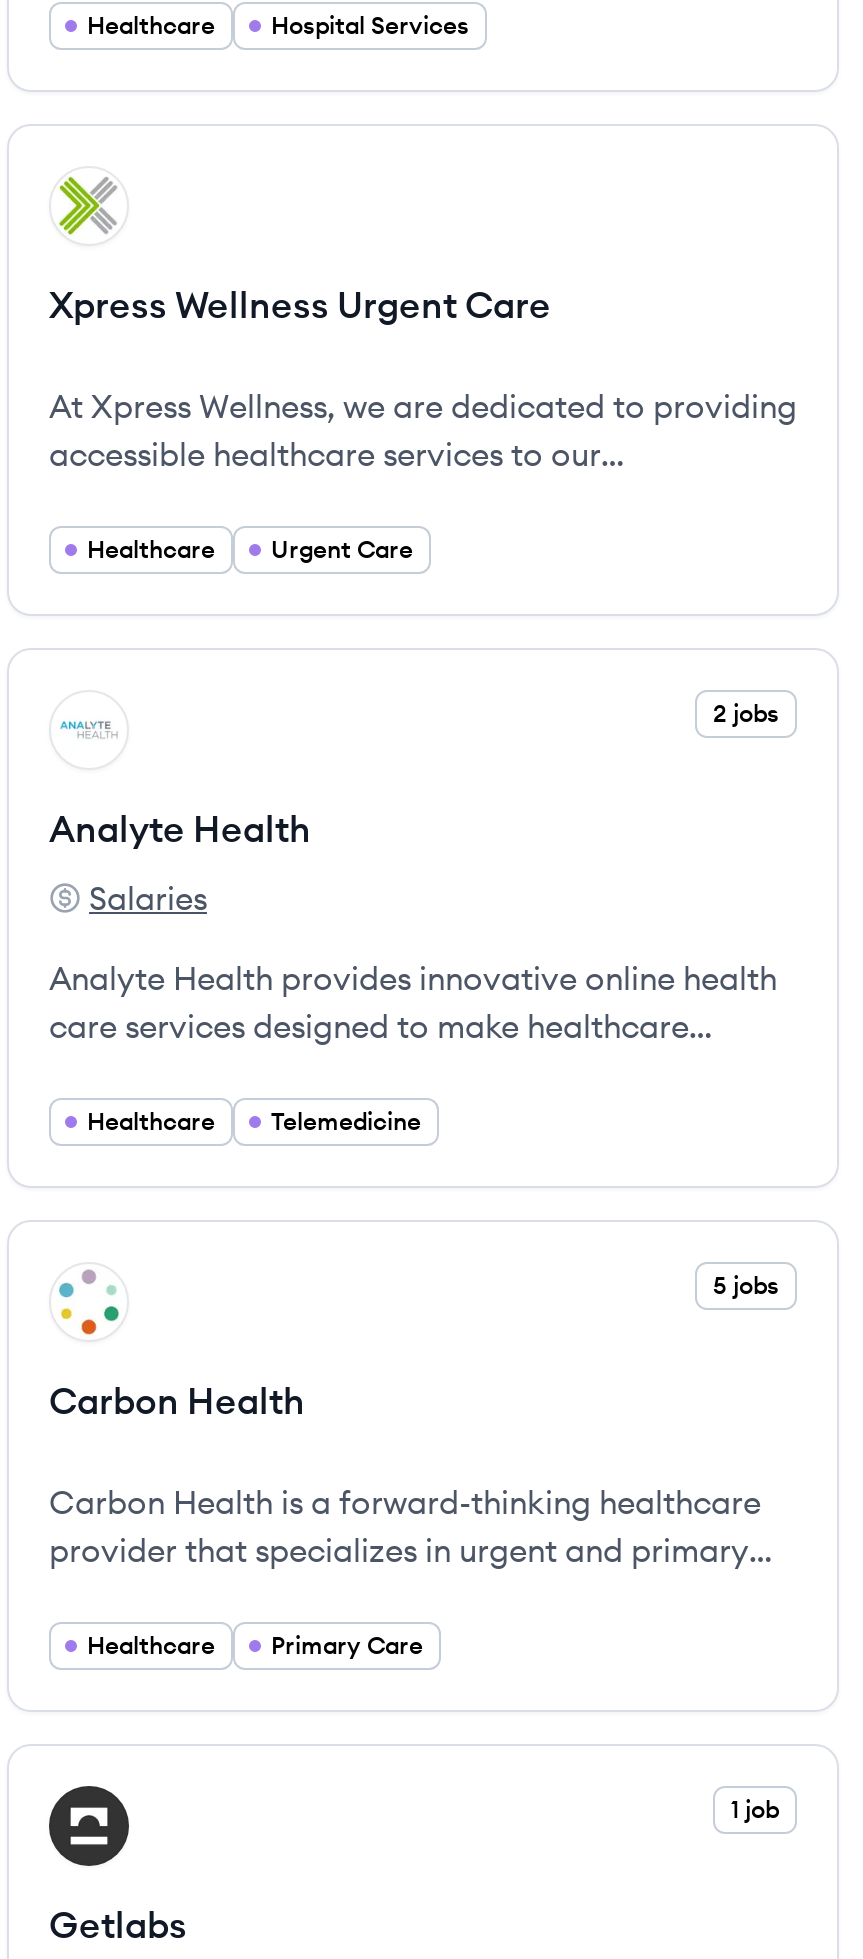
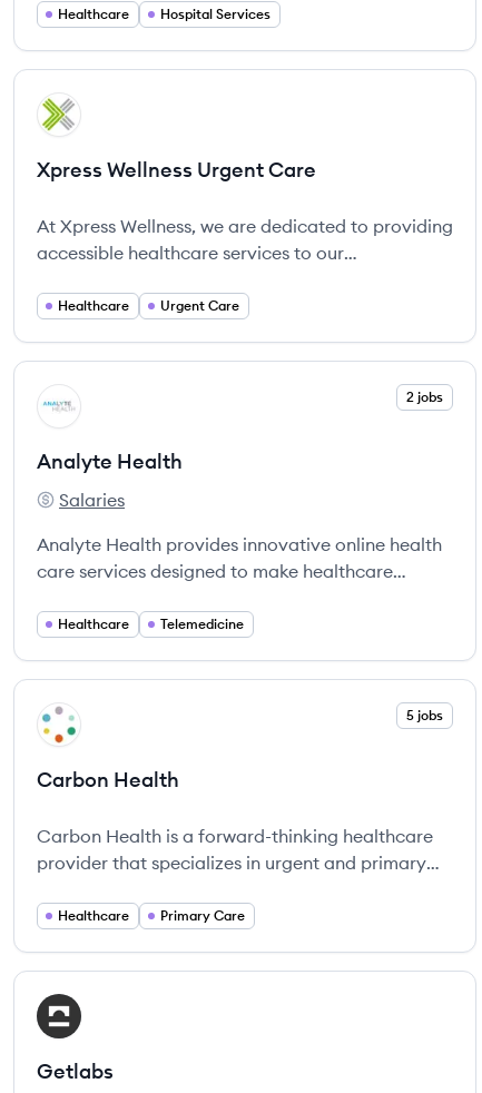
[731,1794,779,1824] 1 job -> none

